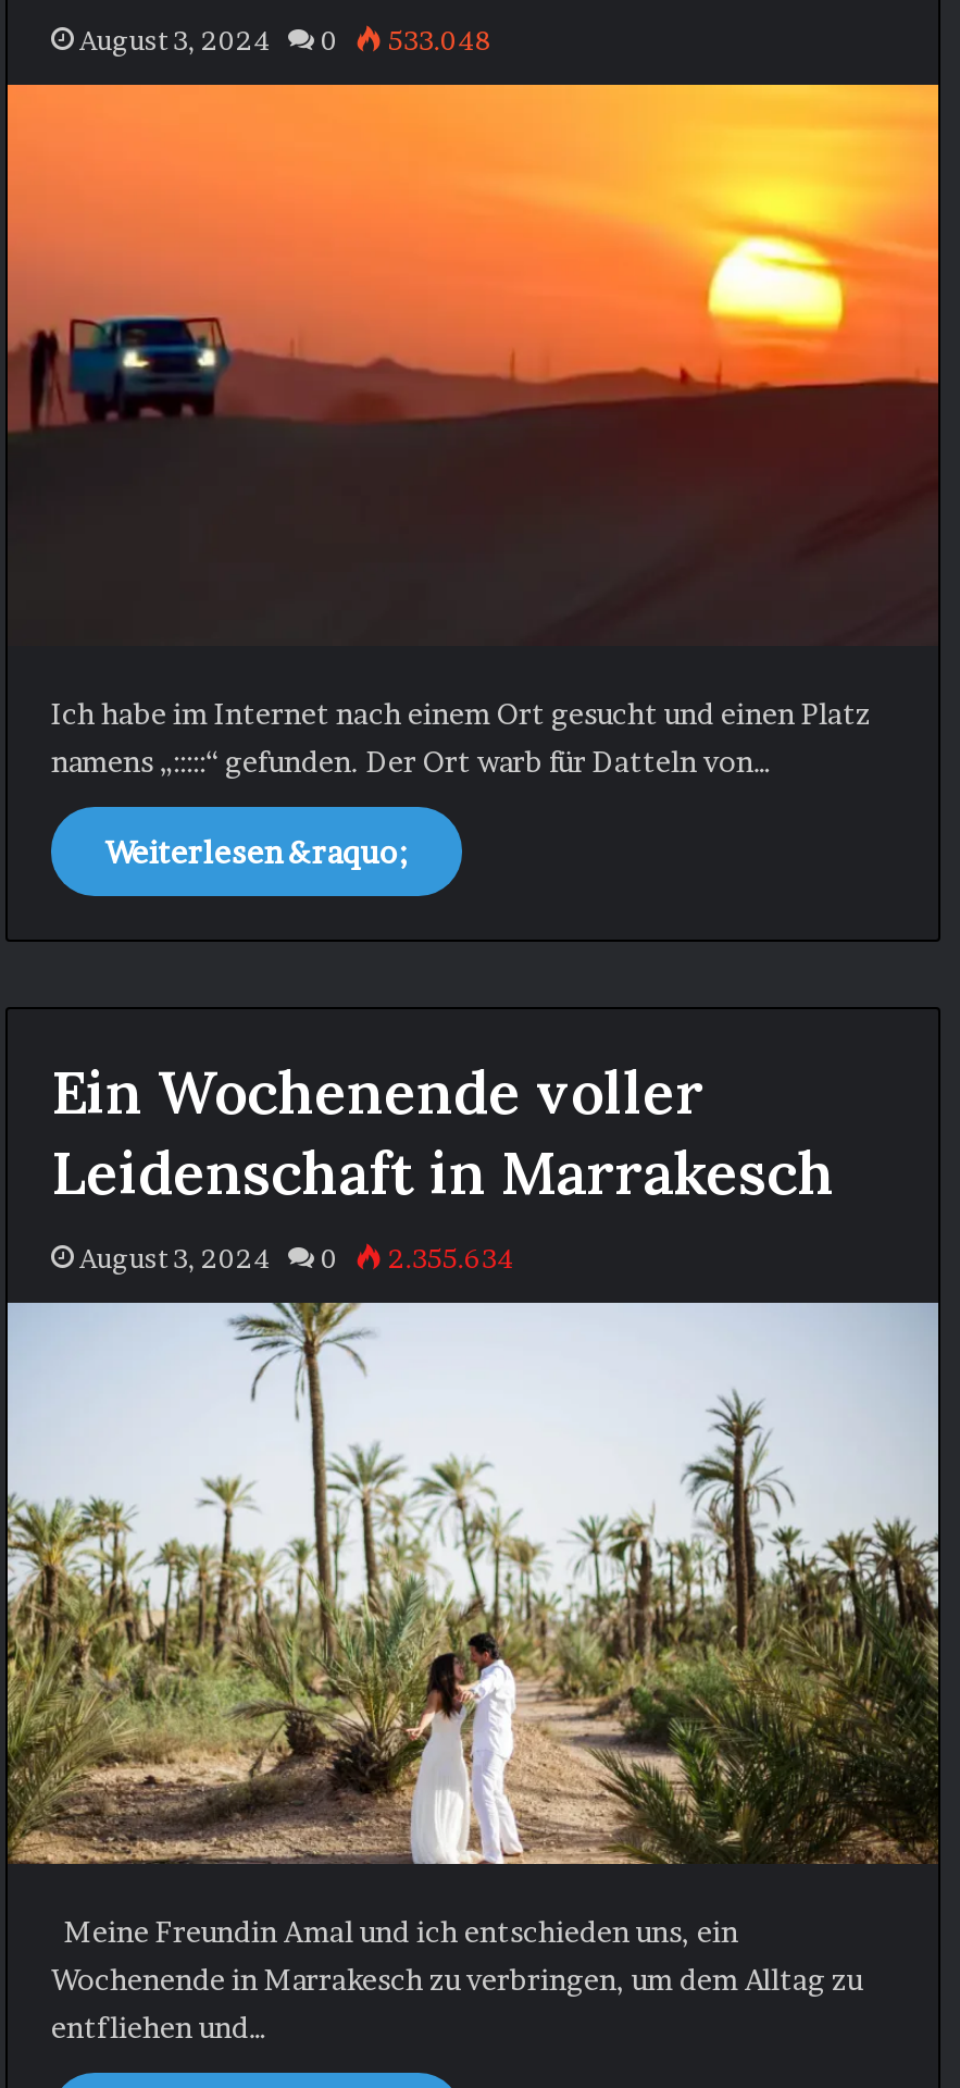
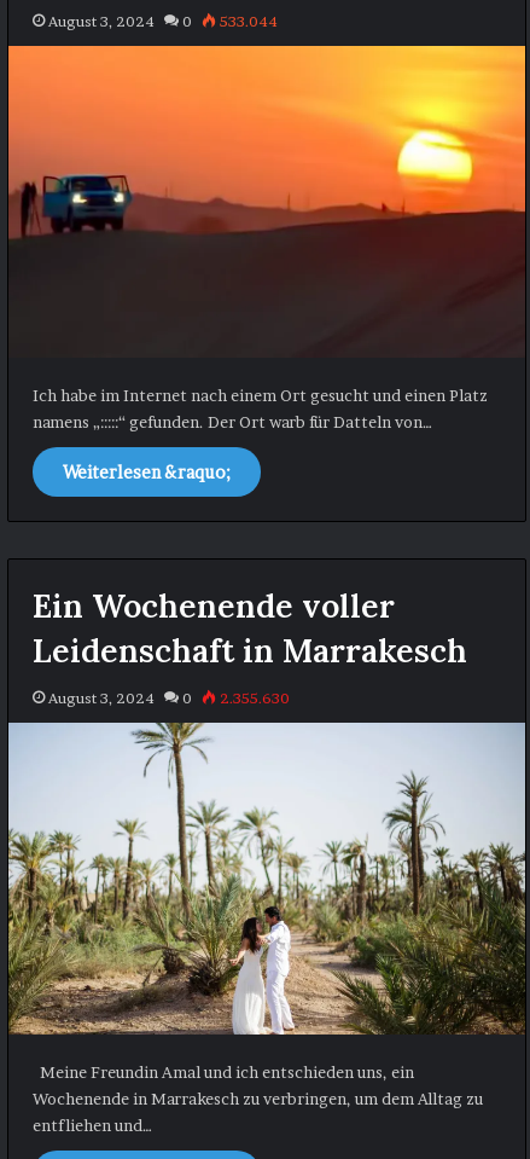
[79,24,493,57] August 3, 2024 0 533.048 -> [48,12,278,30] August 3, 2024 0 533.044
[79,1242,514,1275] August 3, 2024 0 2.355.634 -> [48,689,290,707] August 3, 2024 0 2.355.630

